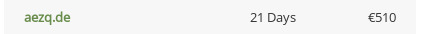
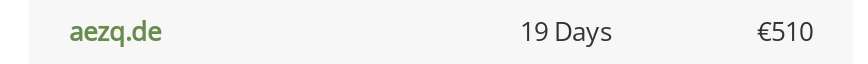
[249,8,295,26] 21 Days -> [520,13,612,49] 19 Days

